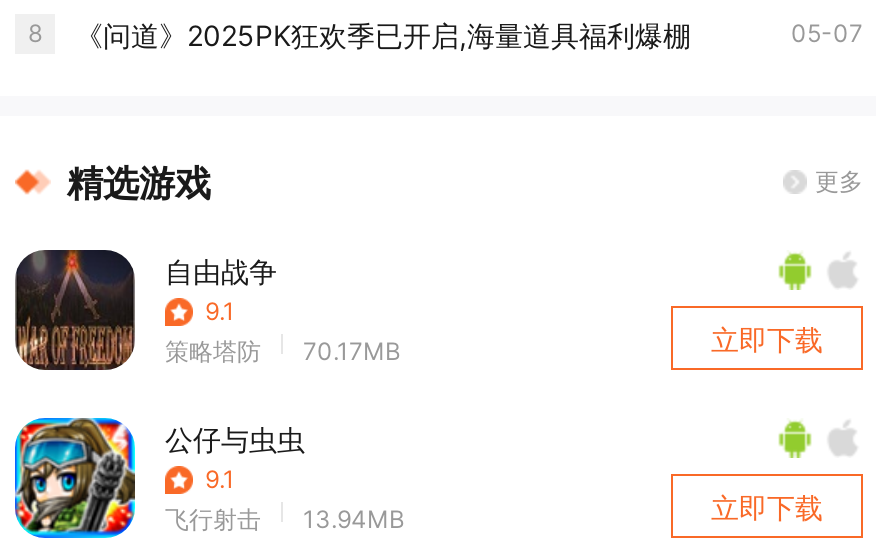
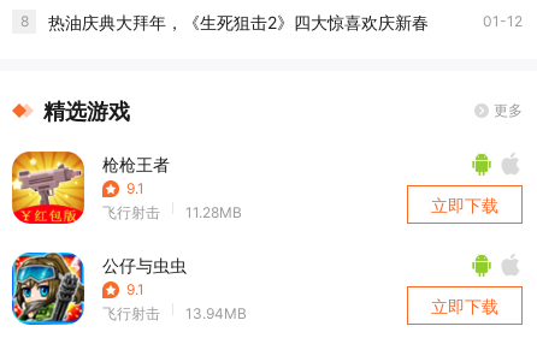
[75,18,863,52] 《问道》2025PK狂欢季已开启,海量道具福利爆棚 | 05-07 -> [48,12,523,32] 热油庆典大拜年，《生死狙击2》四大惊喜欢庆新春 | 01-12
[13,248,277,372] [image] | 自由战争 -> [11,150,170,225] [image] | 枪枪王者
[165,336,401,366] 策略塔防 | 70.17MB -> [102,203,242,221] 飞行射击 | 11.28MB

